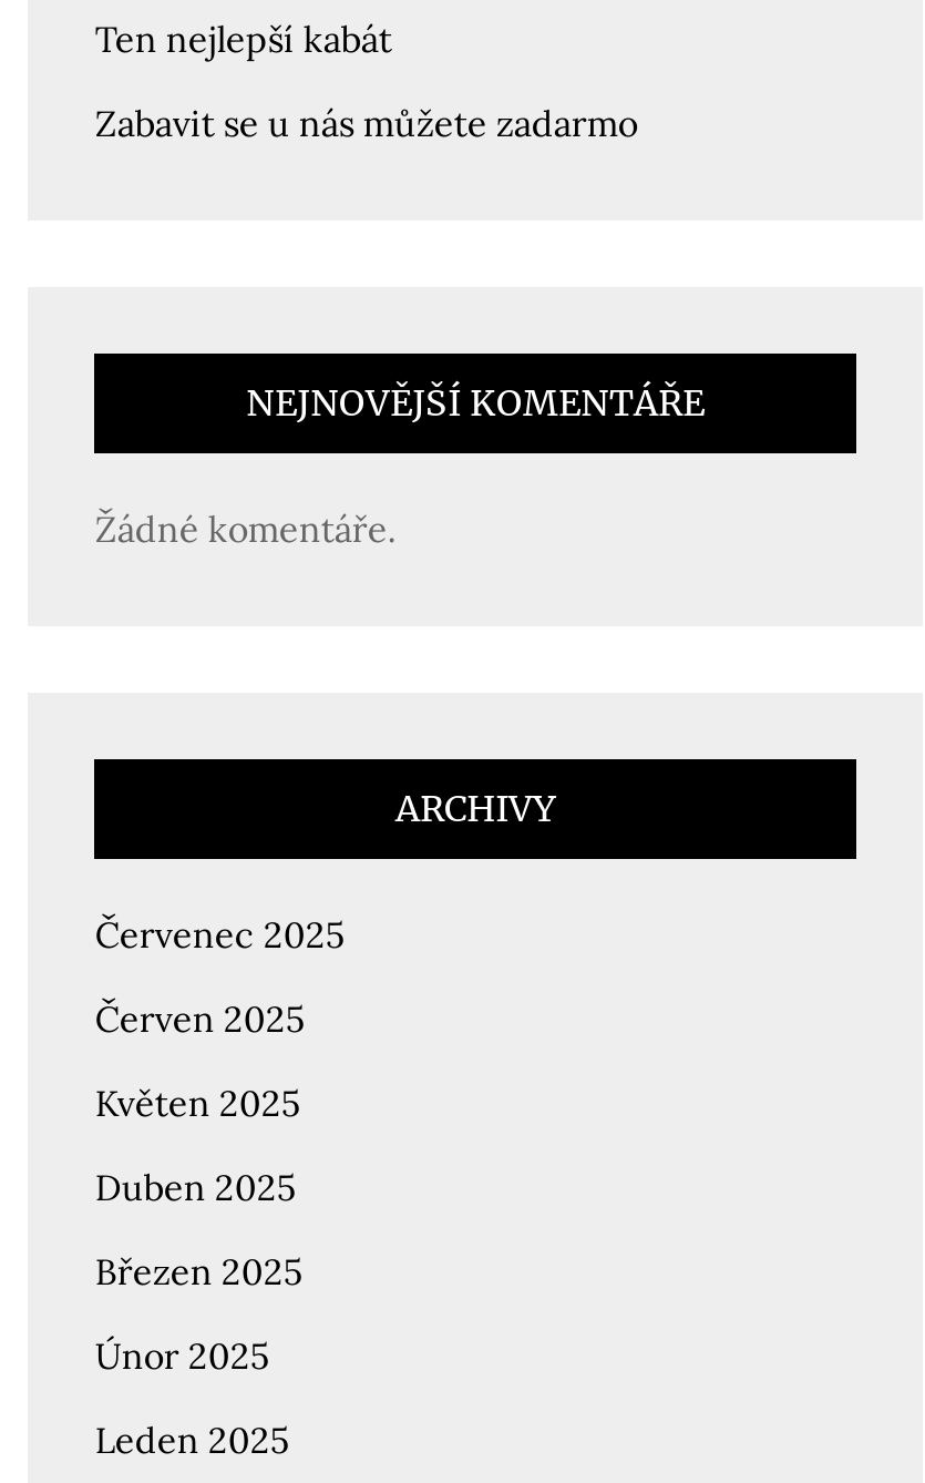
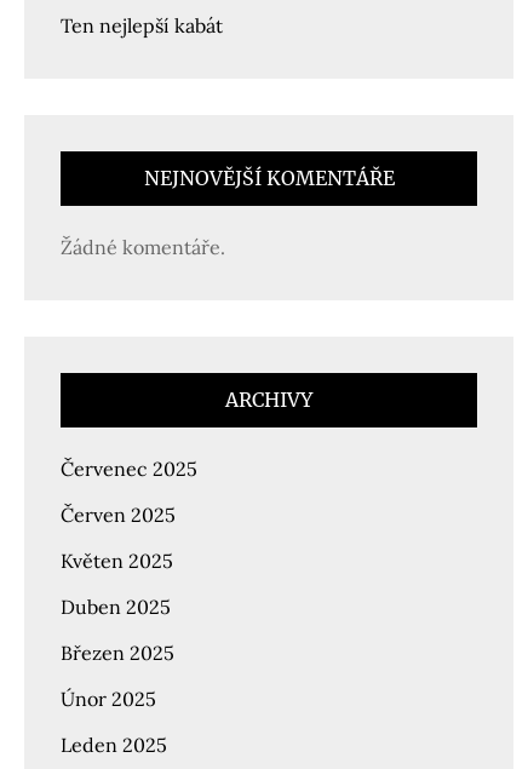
[95,101,638,145] Zabavit se u nás můžete zadarmo -> none

